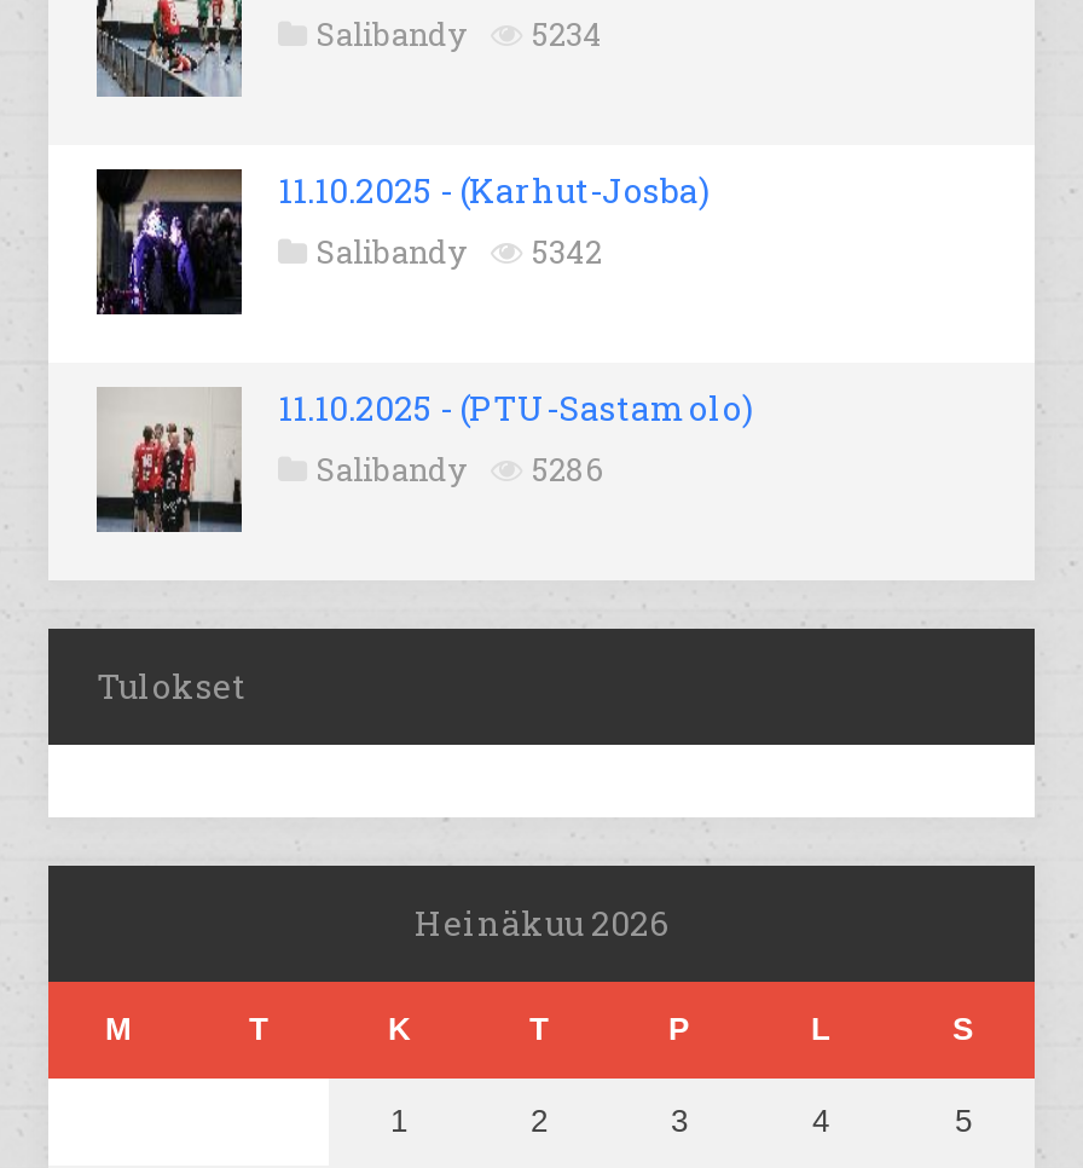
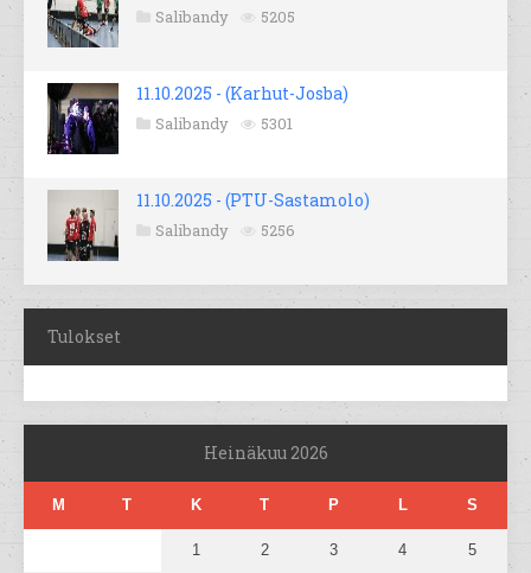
[317,13,602,56] Salibandy 5234 -> [155,6,295,28] Salibandy 5205
[317,230,602,274] Salibandy 5342 -> [155,113,293,134] Salibandy 5301
[317,448,604,492] Salibandy 5286 -> [155,220,295,241] Salibandy 5256

